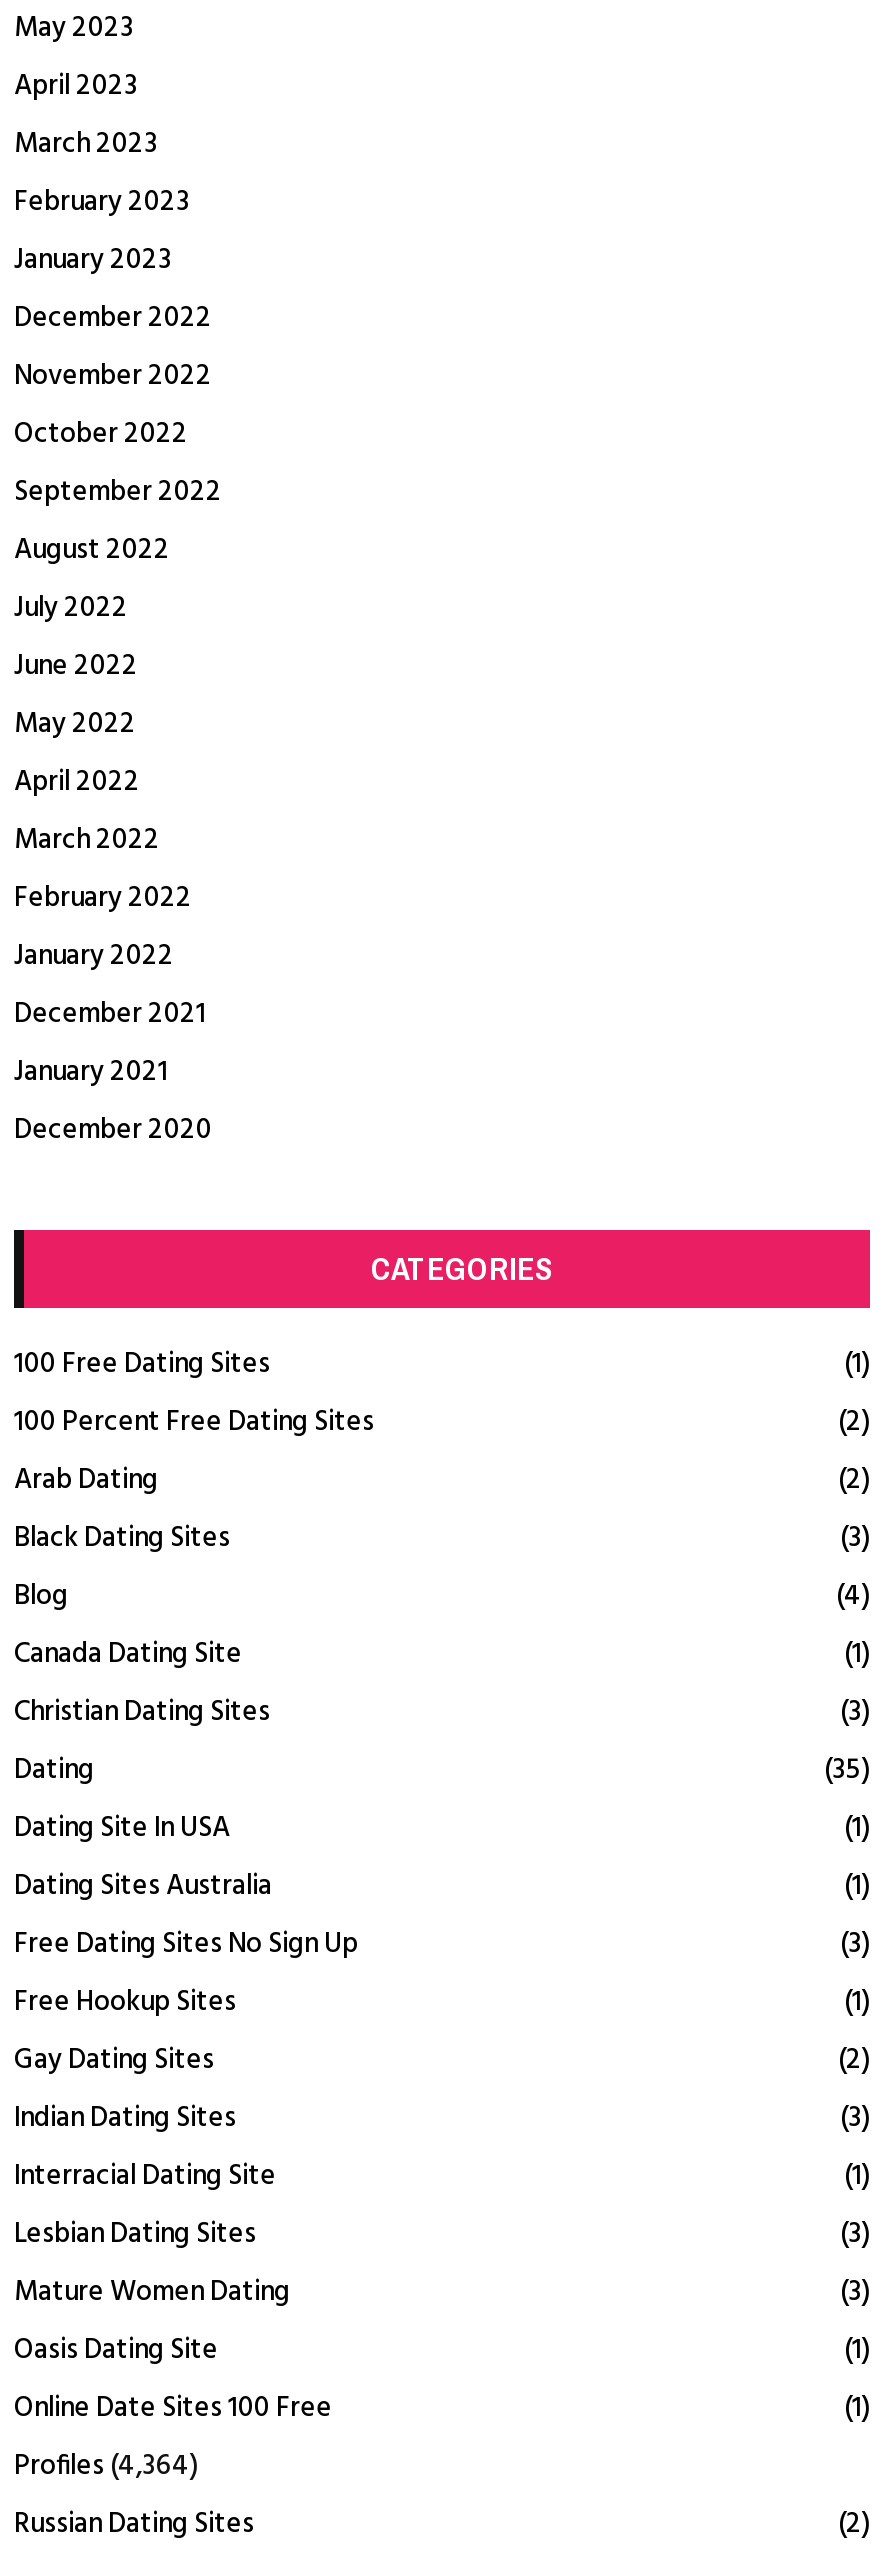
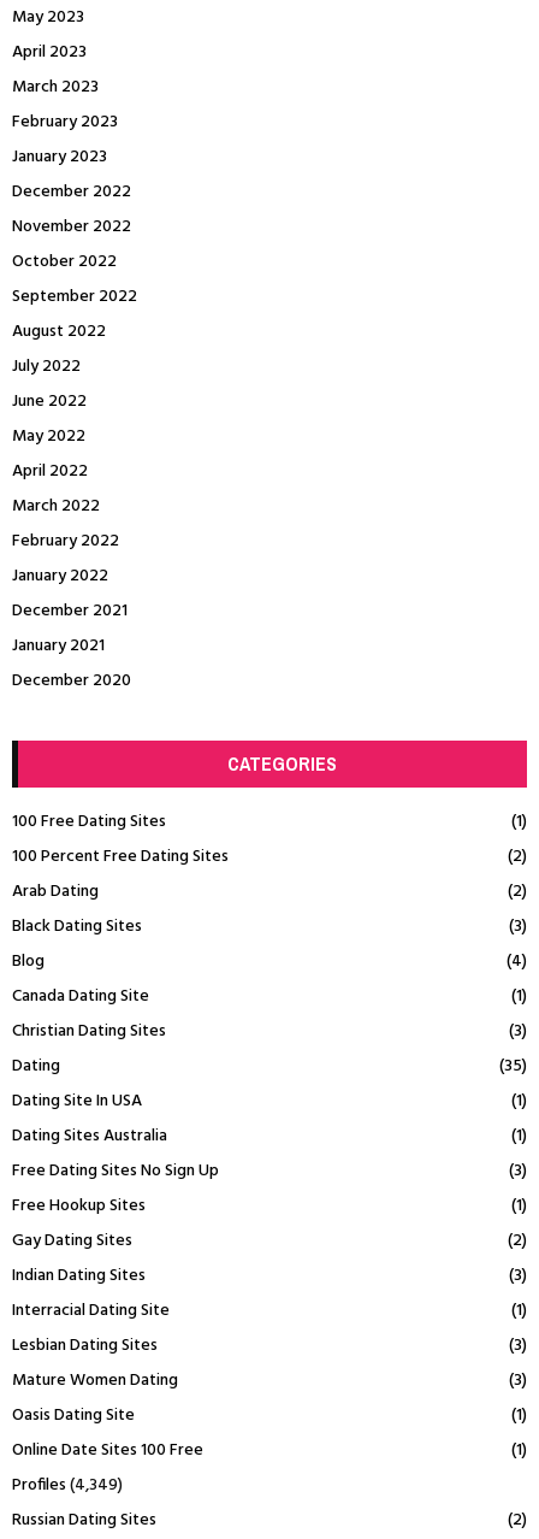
[14,2444,198,2490] Profiles (4,364) -> [12,1472,123,1499] Profiles (4,349)

